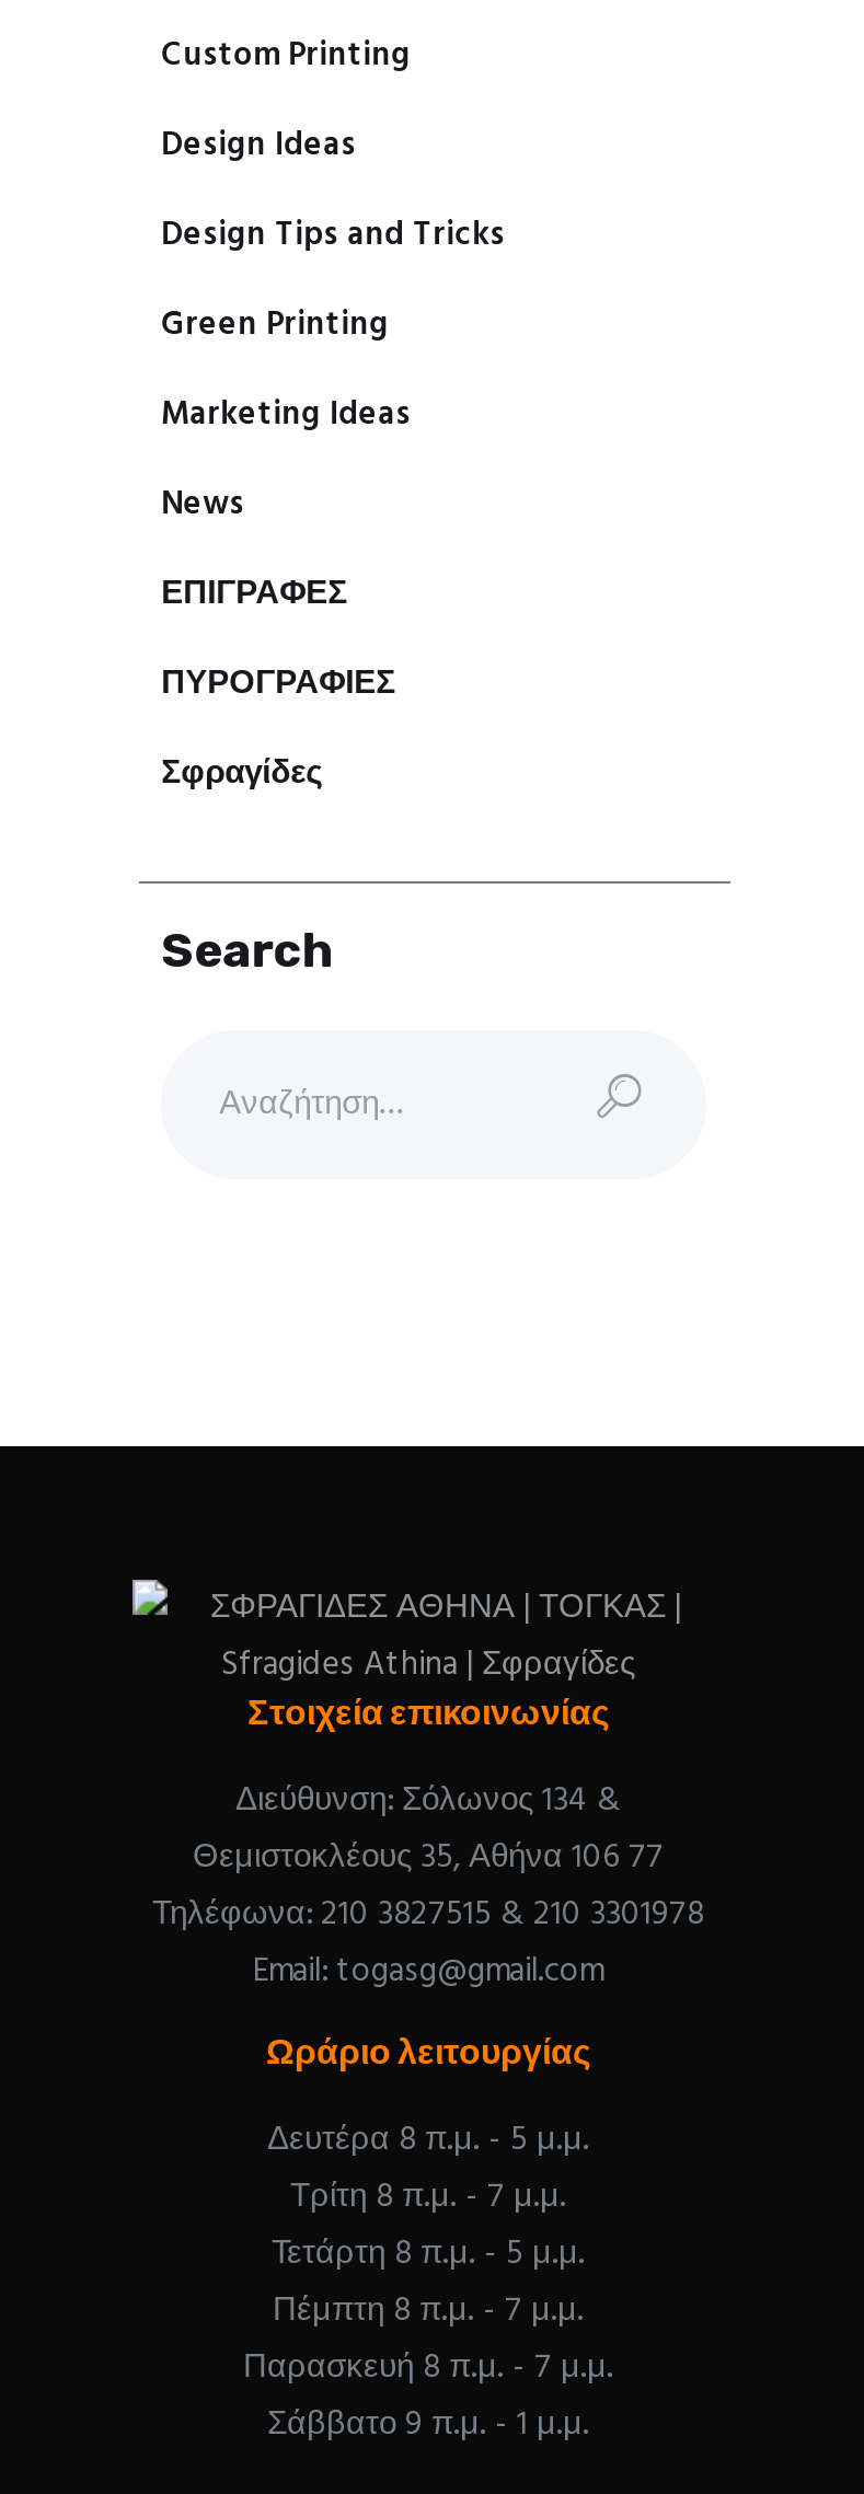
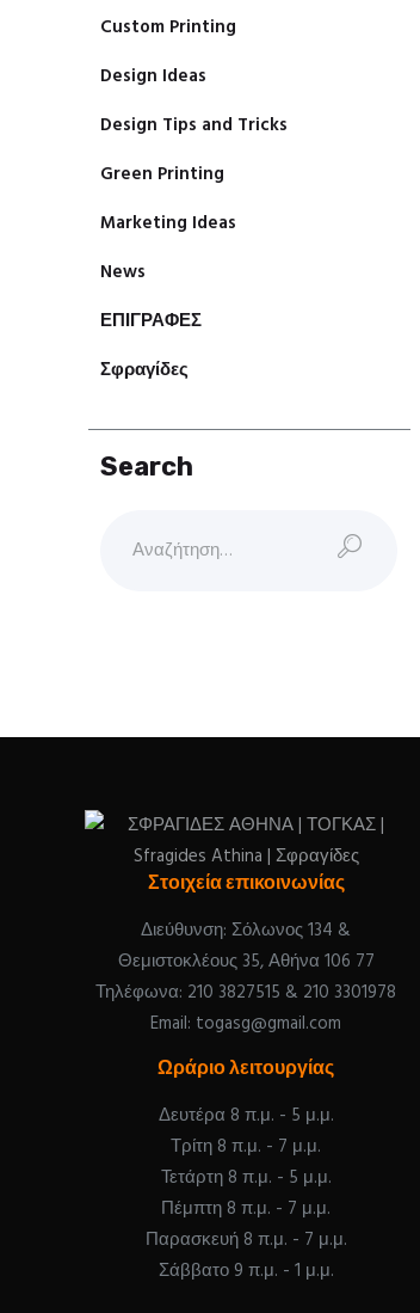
[161,657,396,710] ΠΥΡΟΓΡΑΦΙΕΣ -> none

